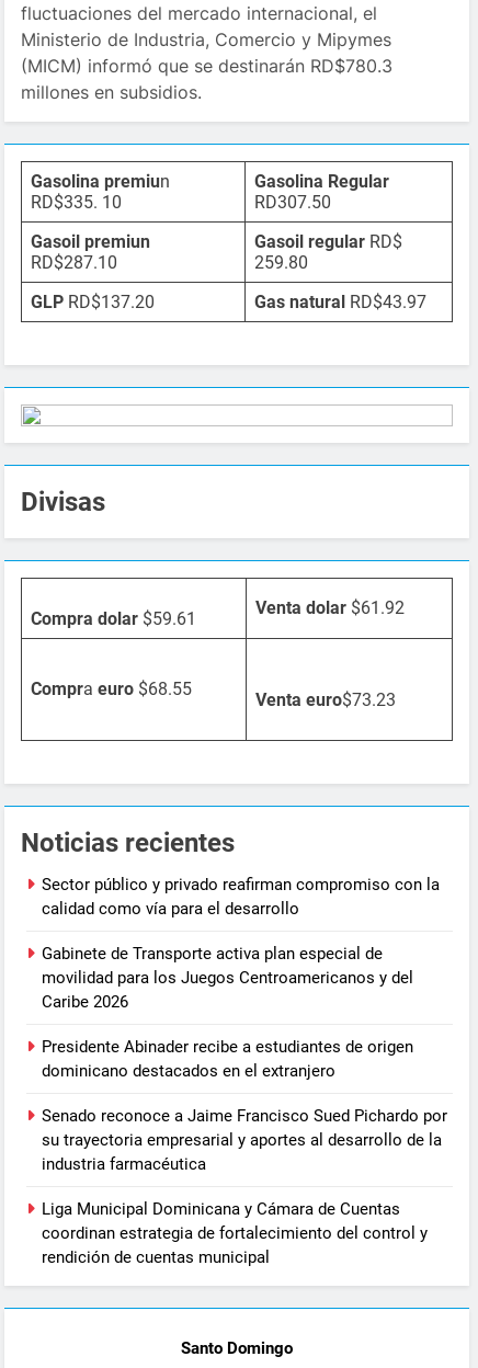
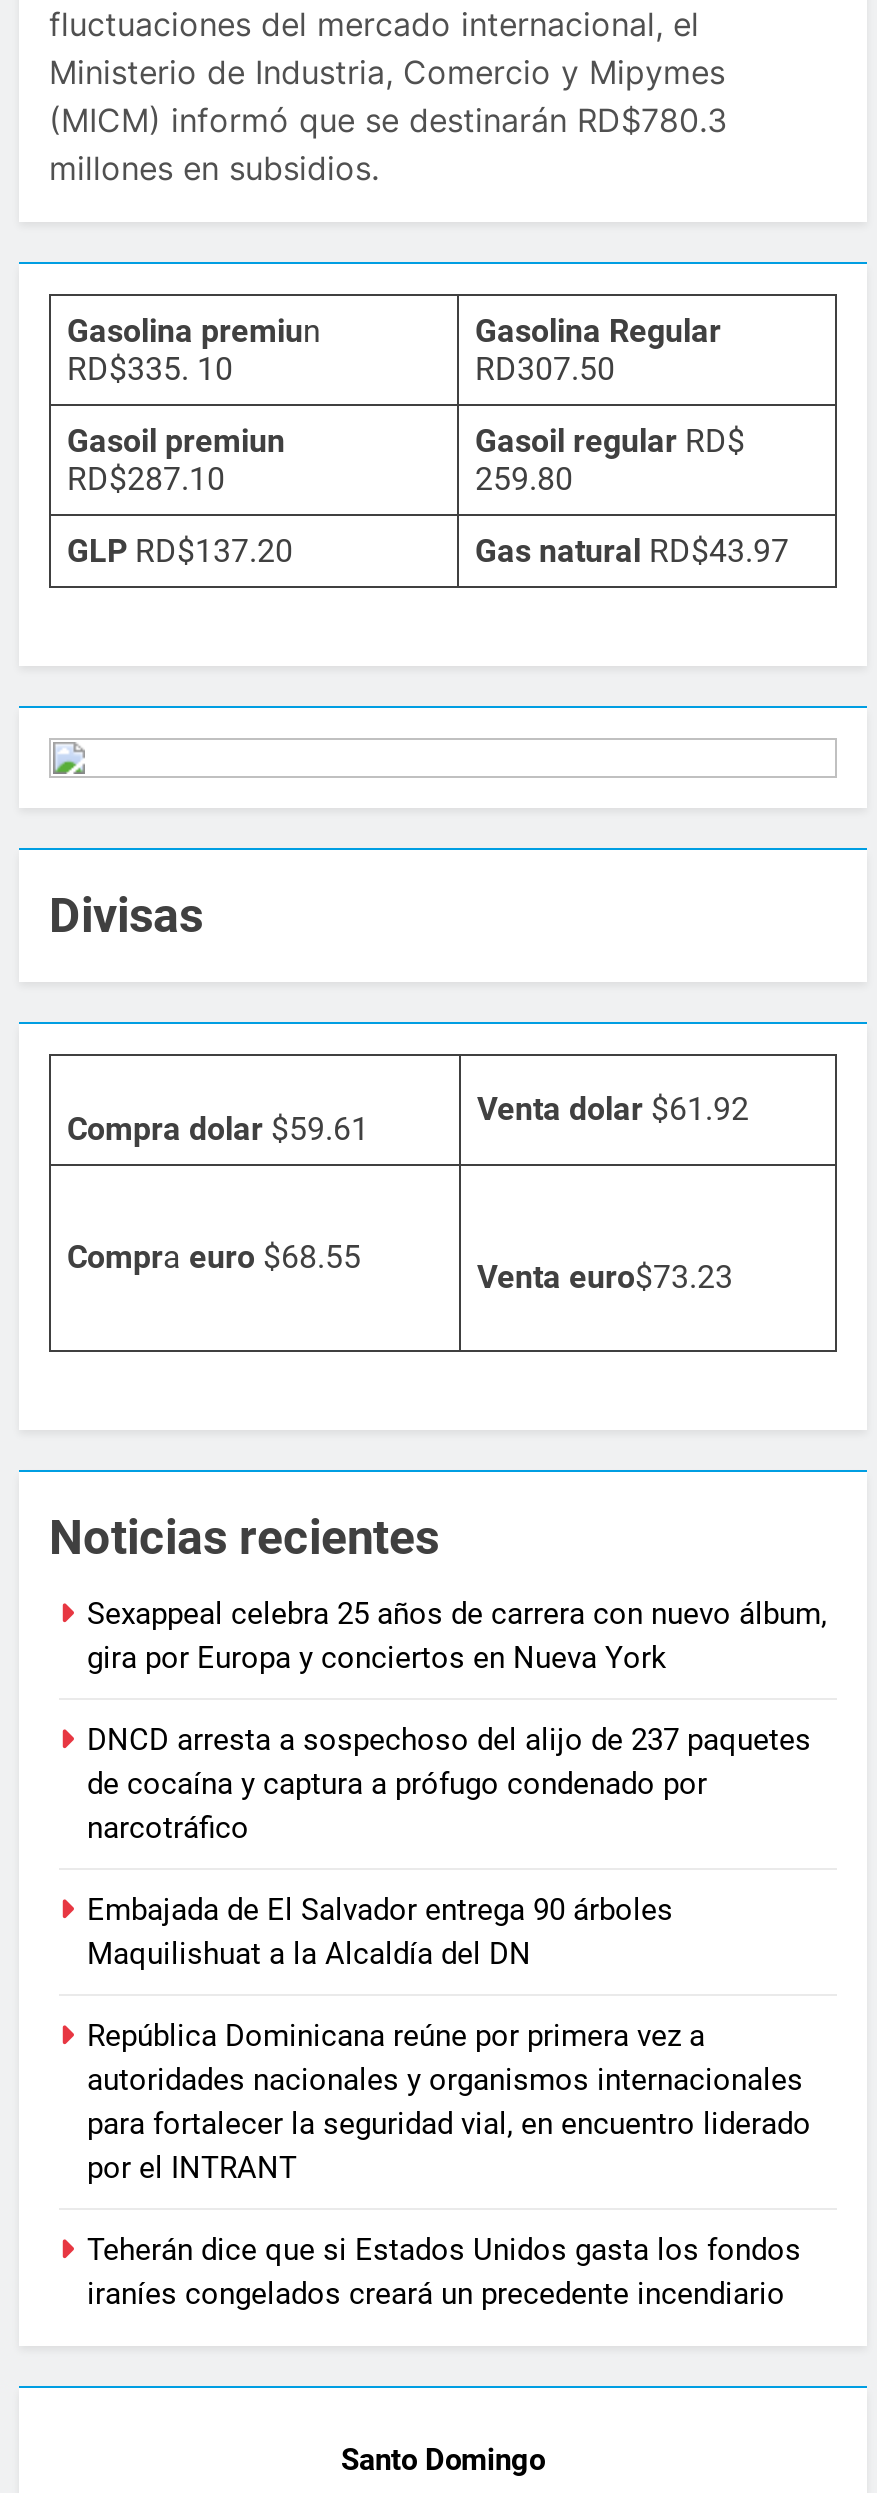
[42,875,440,919] Sector público y privado reafirman compromiso con la | calidad como vía para el desarrollo -> [87,1596,827,1676] Sexappeal celebra 25 años de carrera con nuevo álbum, | gira por Europa y conciertos en Nueva York
[42,944,413,1012] Gabinete de Transporte activa plan especial de | movilidad para los Juegos Centroamericanos y del | Caribe 2026 -> [87,1722,811,1846] DNCD arresta a sospechoso del alijo de 237 paquetes | de cocaína y captura a prófugo condenado por | narcotráfico
[42,1037,413,1081] Presidente Abinader recibe a estudiantes de origen | dominicano destacados en el extranjero -> [87,1892,673,1972] Embajada de El Salvador entrega 90 árboles | Maquilishuat a la Alcaldía del DN
[42,1106,447,1174] Senado reconoce a Jaime Francisco Sued Pichardo por | su trayectoria empresarial y aportes al desarrollo de la | industria farmacéutica -> [87,2018,811,2186] República Dominicana reúne por primera vez a | autoridades nacionales y organismos internacionales | para fortalecer la seguridad vial, en encuentro liderado | por el INTRANT
[42,1199,428,1267] Liga Municipal Dominicana y Cámara de Cuentas | coordinan estrategia de fortalecimiento del control y | rendición de cuentas municipal -> [87,2232,801,2312] Teherán dice que si Estados Unidos gasta los fondos | iraníes congelados creará un precedente incendiario

